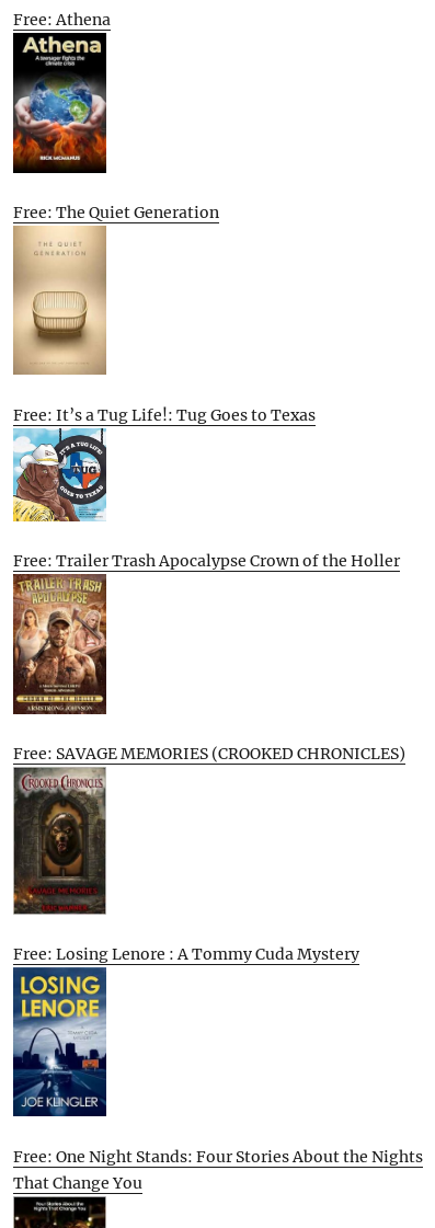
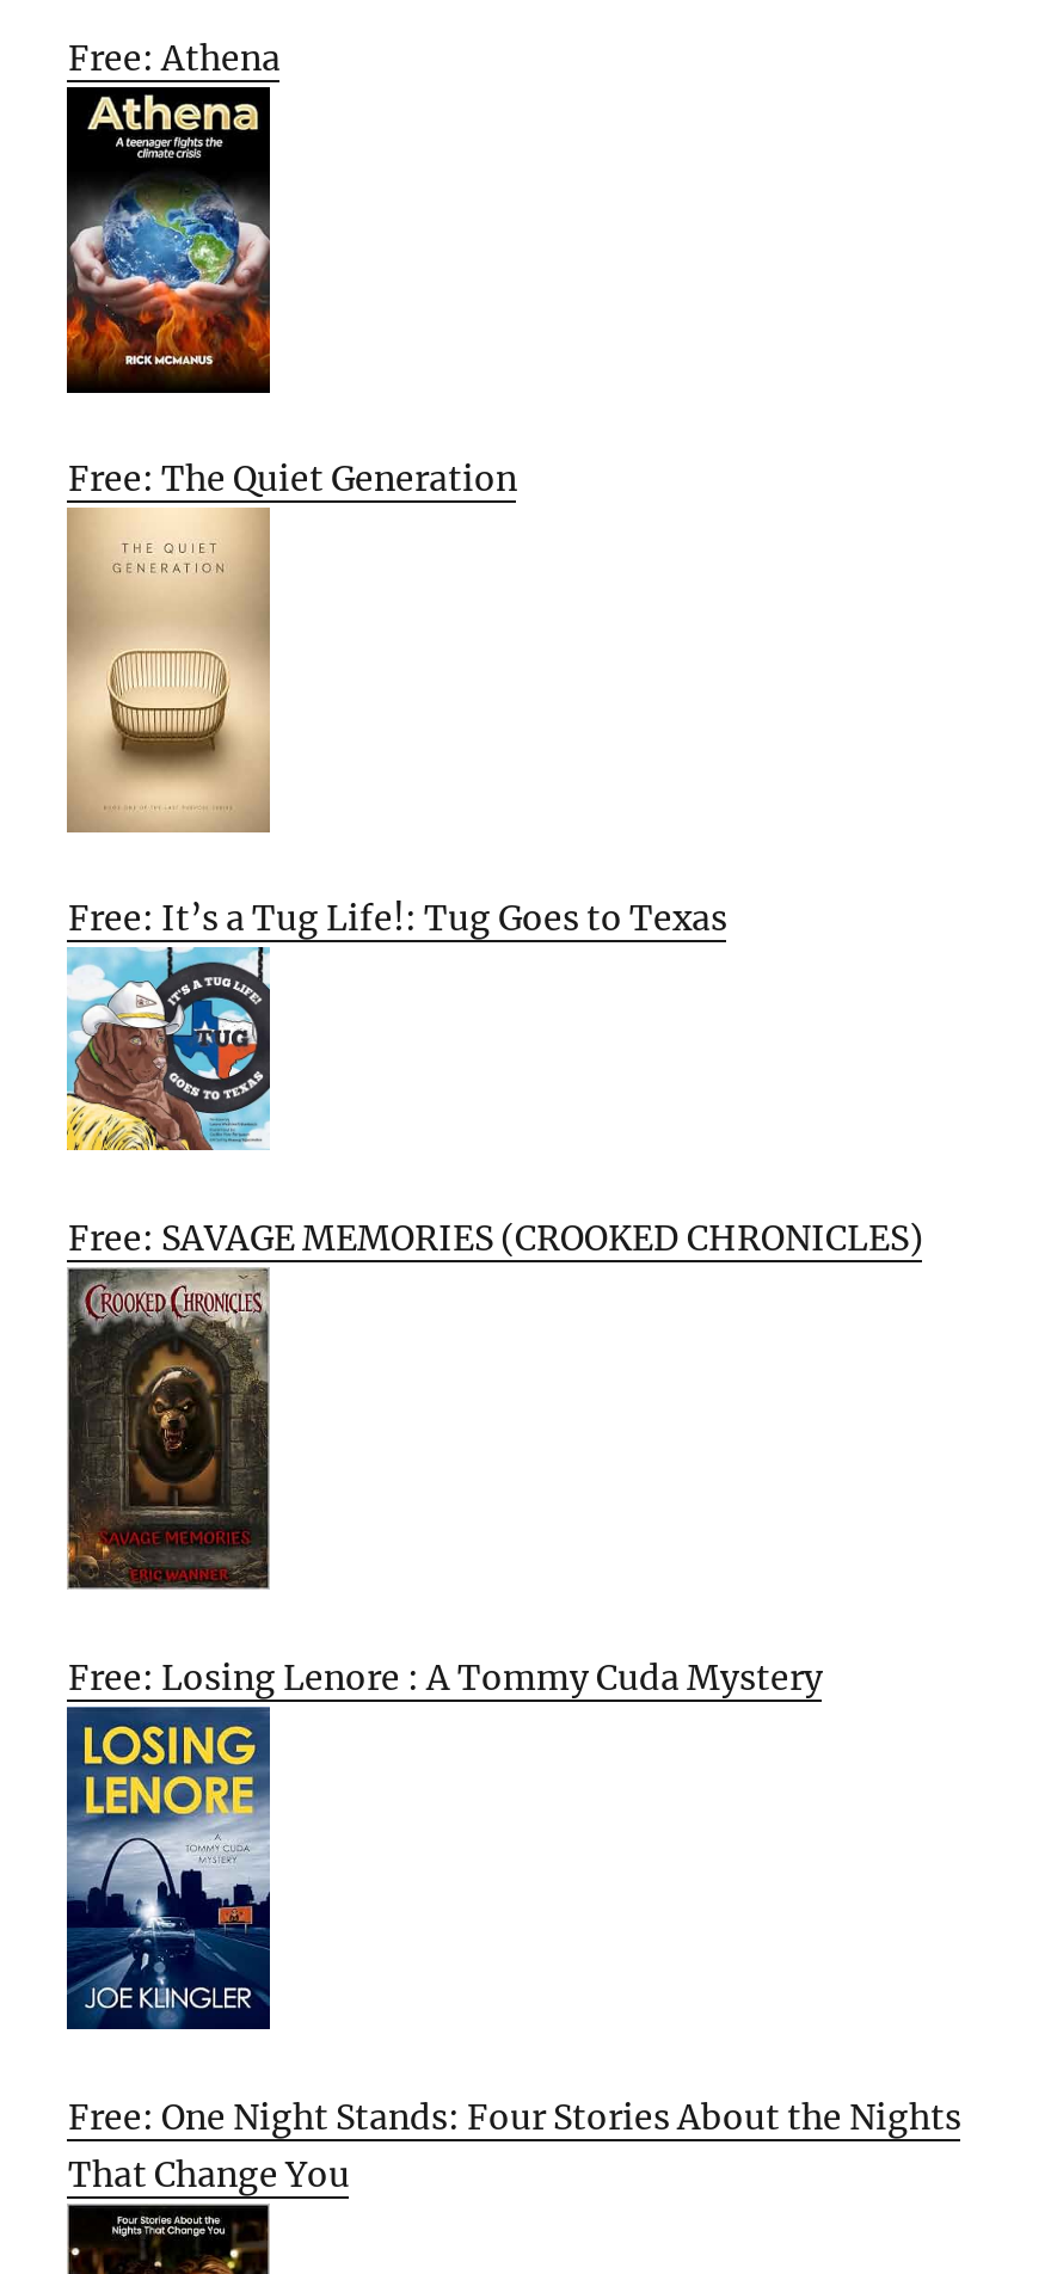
[14,551,400,571] Free: Trailer Trash Apocalypse Crown of the Holler -> none
[12,579,107,715] [image] -> none

